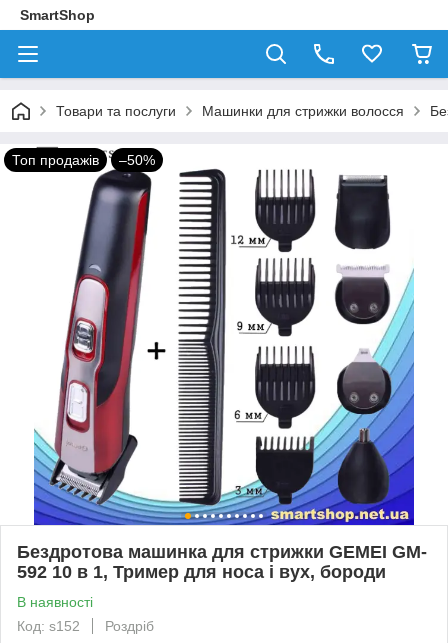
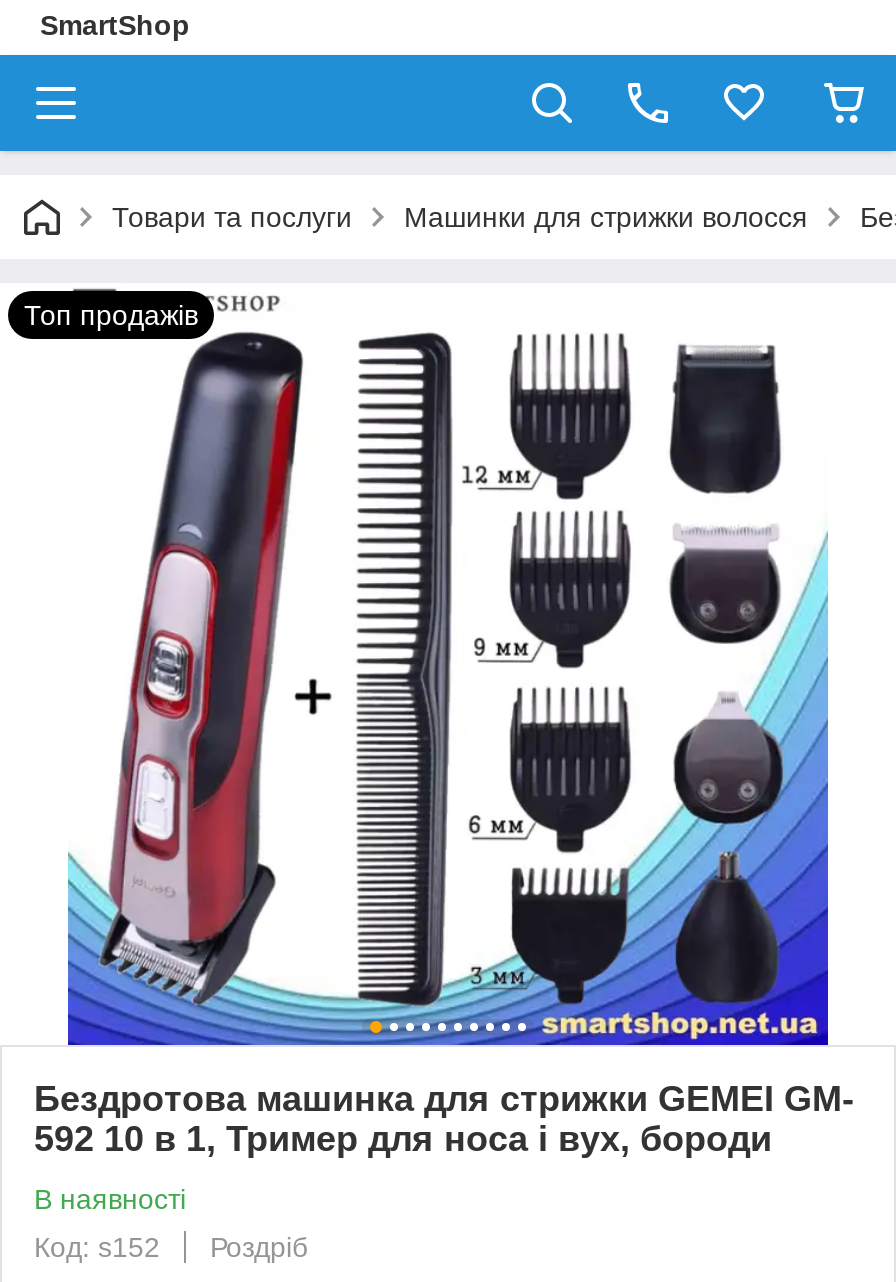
[119,152,155,168] –50% -> none

